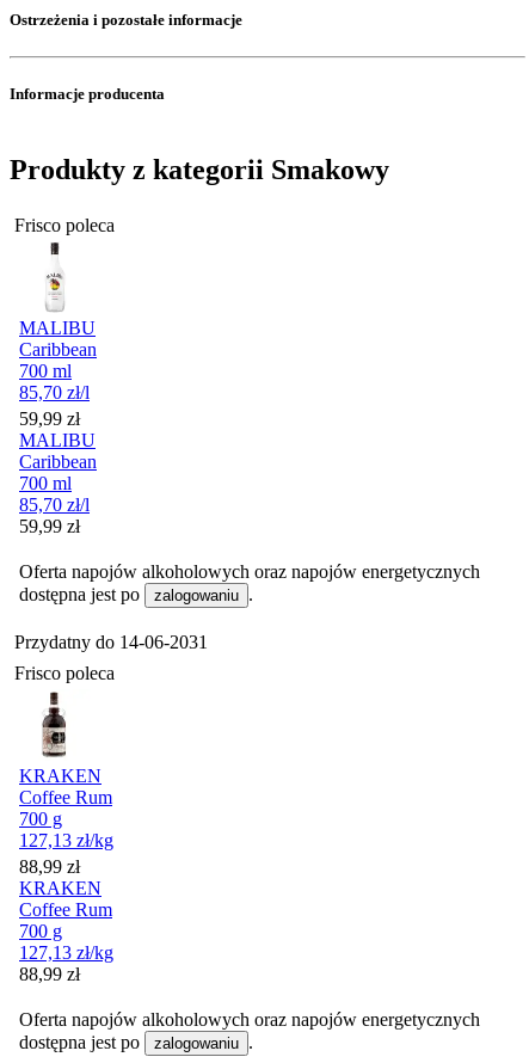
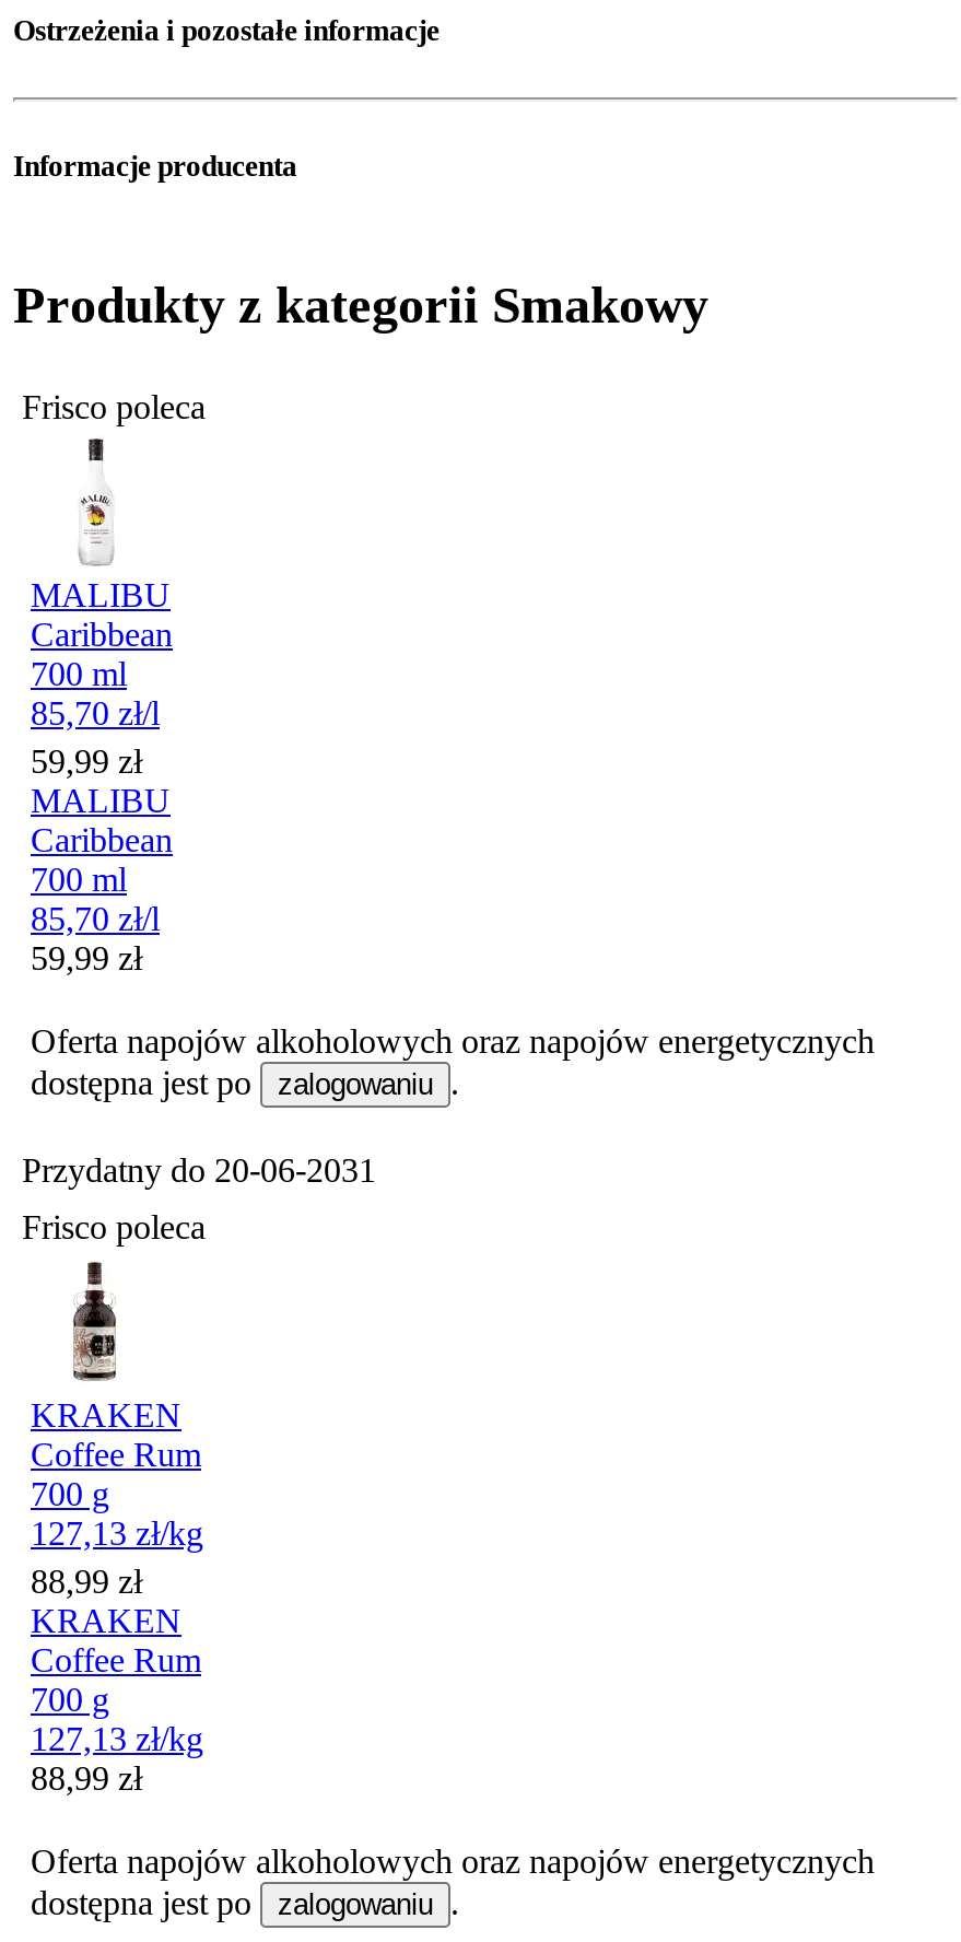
[14,632,208,652] Przydatny do 14-06-2031 -> [22,1151,376,1188] Przydatny do 20-06-2031

